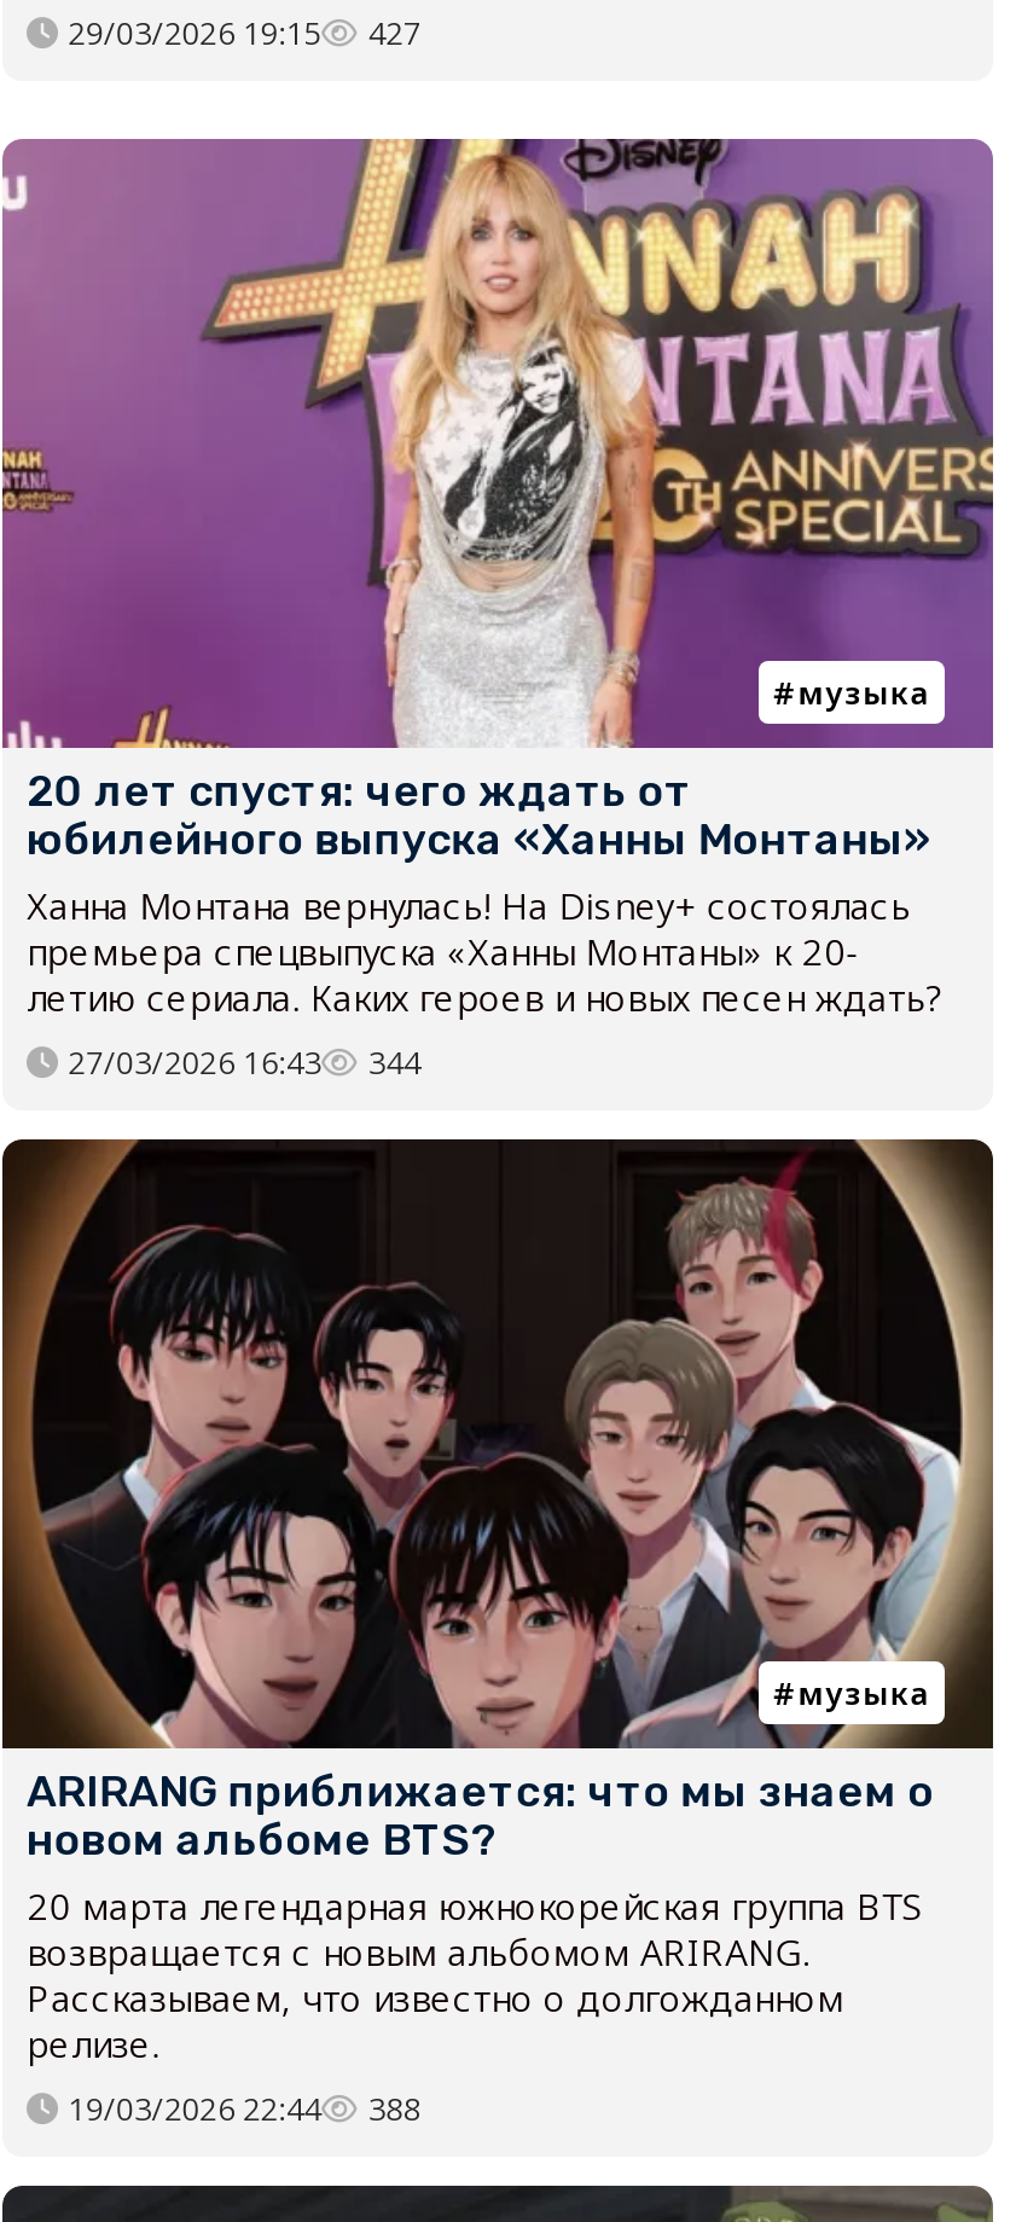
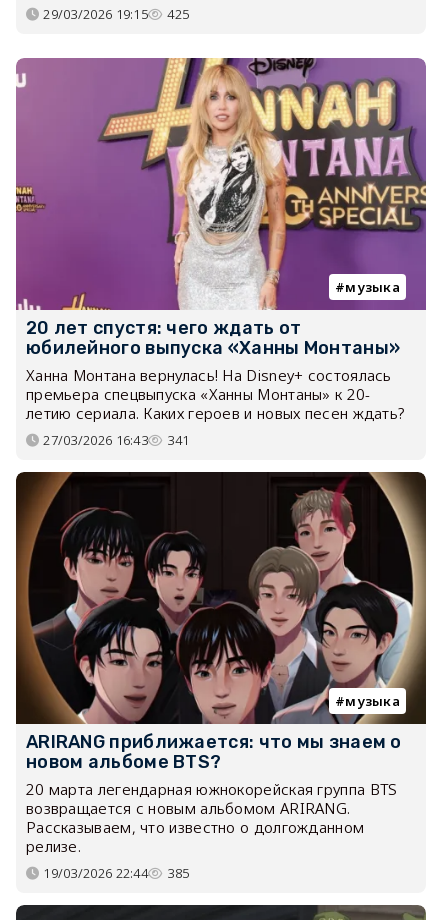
[68,10,421,54] 29/03/2026 19:15 427 -> [43,5,189,23] 29/03/2026 19:15 425
[68,1039,421,1083] 27/03/2026 16:43 344 -> [43,431,189,449] 27/03/2026 16:43 341
[68,2086,421,2129] 19/03/2026 22:44 388 -> [43,864,189,882] 19/03/2026 22:44 385

